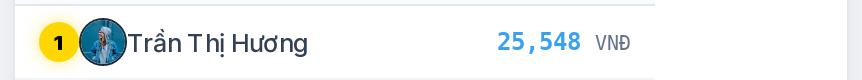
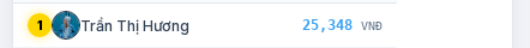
[497,27,631,55] 25,548 VNĐ -> [302,16,383,33] 25,348 VNĐ

